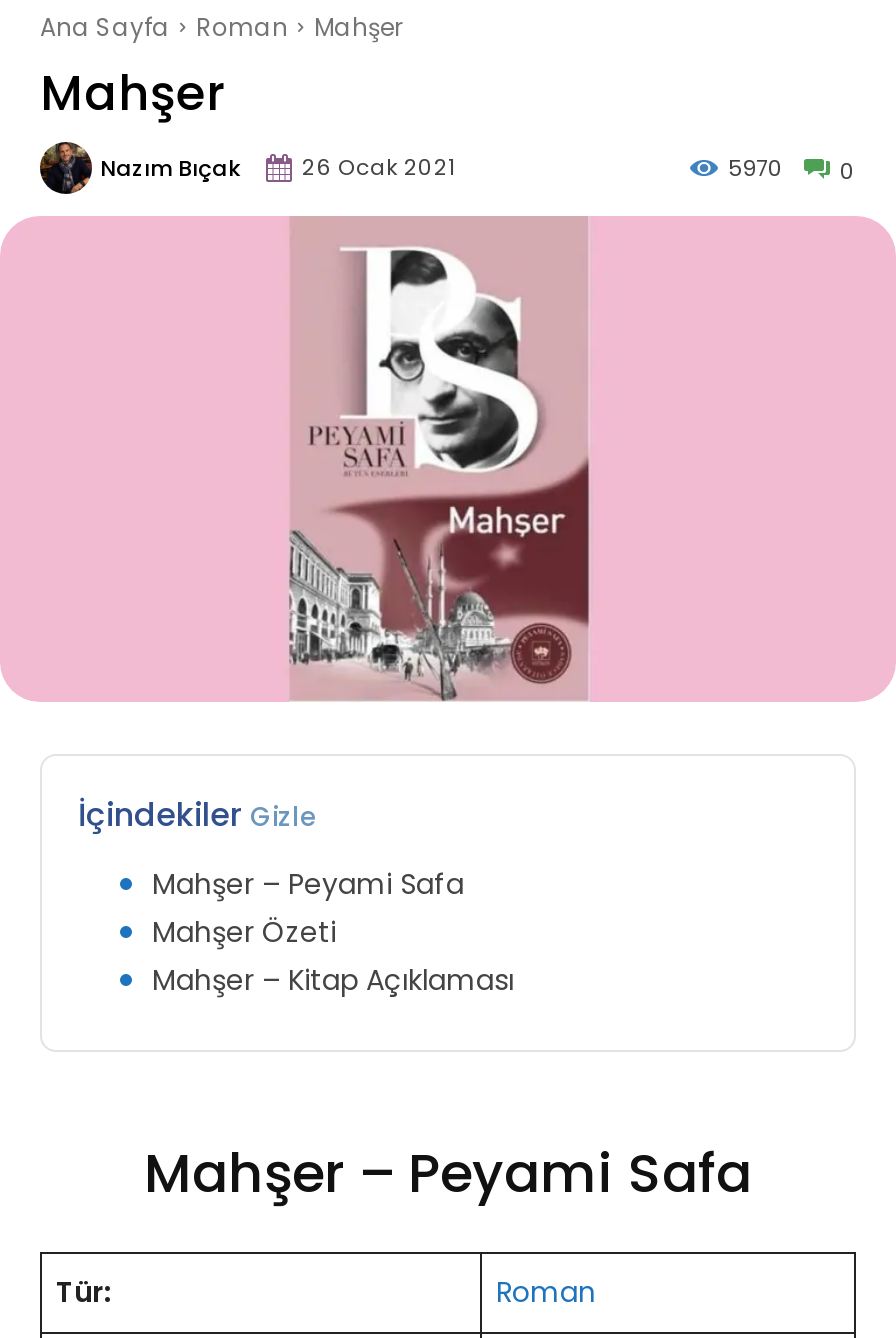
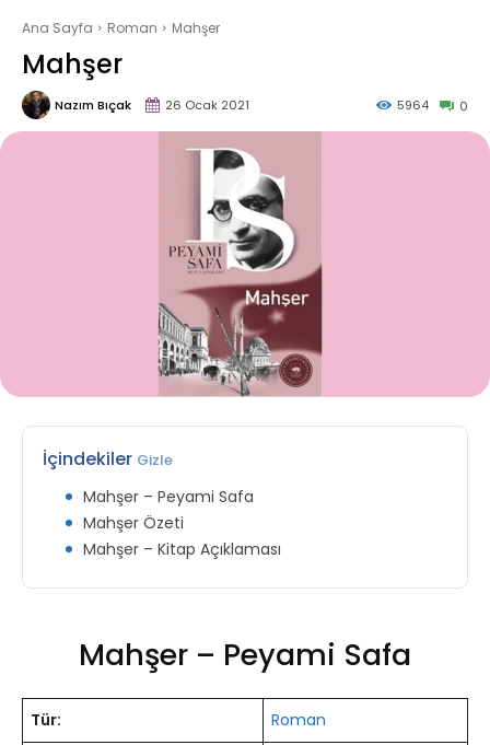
[728,152,856,187] 5970 0 -> [397,96,468,115] 5964 0

